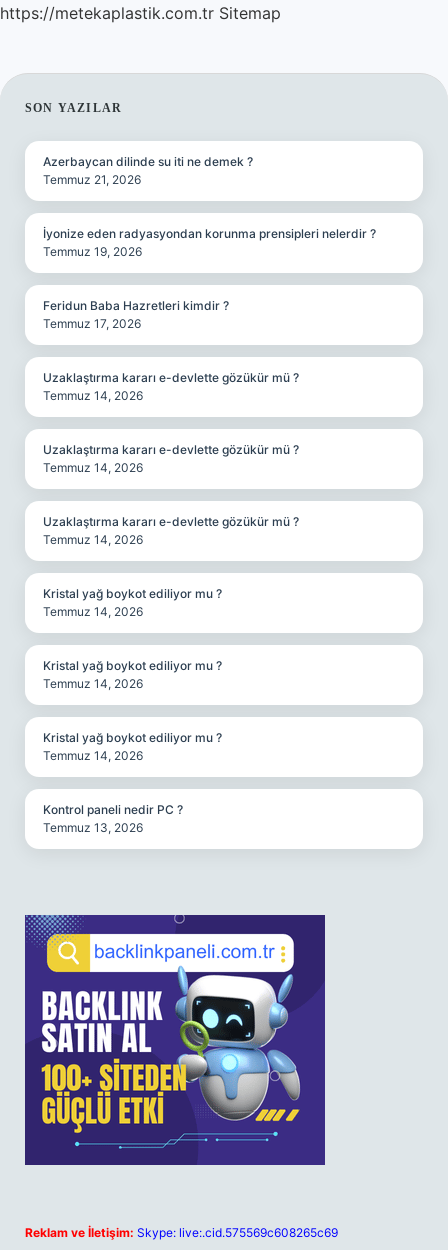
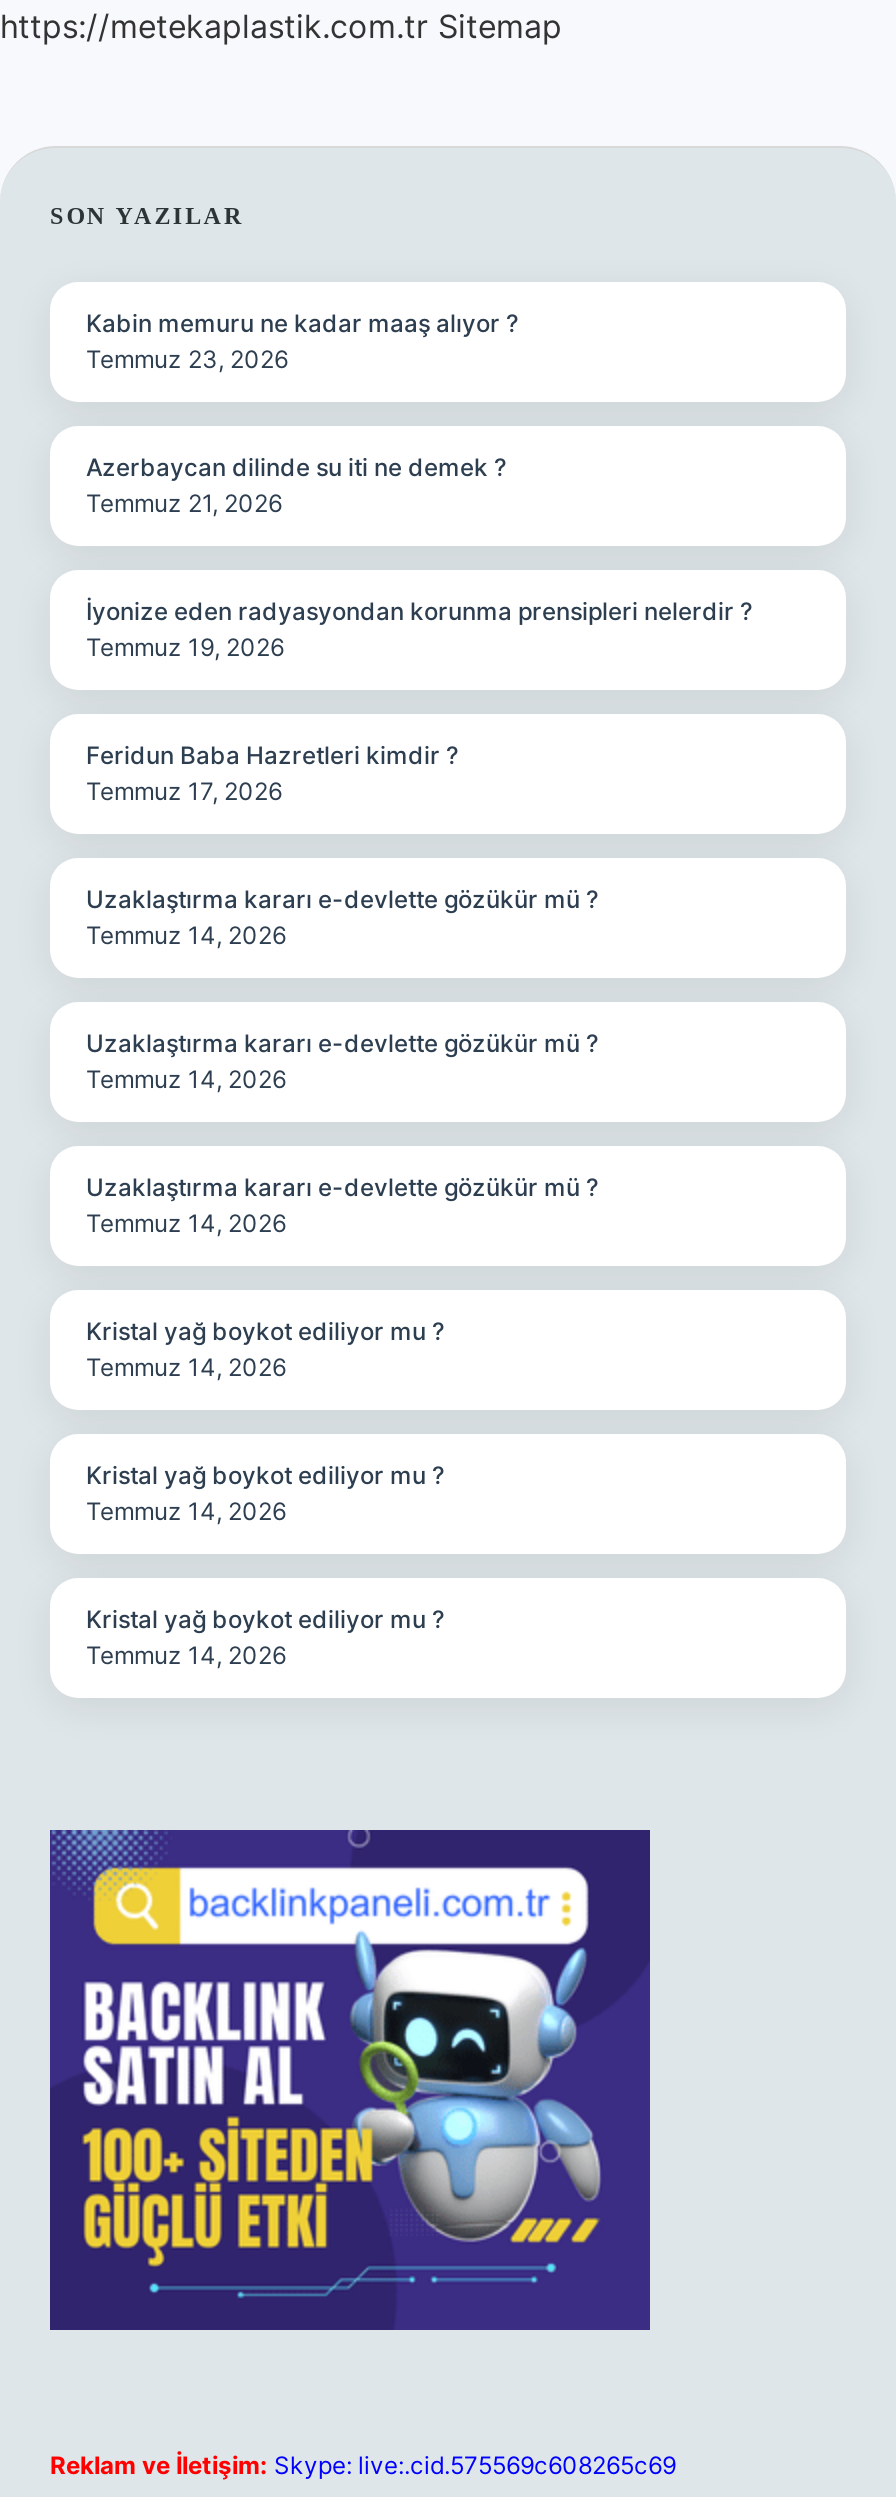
none -> [86,308,518,374] Kabin memuru ne kadar maaş alıyor ? | Temmuz 23, 2026
moved [43,154,376,763] -> [86,452,752,1670]: Azerbaycan dilinde su iti ne demek ? | Temmuz 21, 2026 | İyonize eden radyasyondan korunma prensipleri nelerdir ? | ... | Kristal yağ boykot ediliyor mu ? | Temmuz 14, 2026
[43,802,183,835] Kontrol paneli nedir PC ? | Temmuz 13, 2026 -> none

